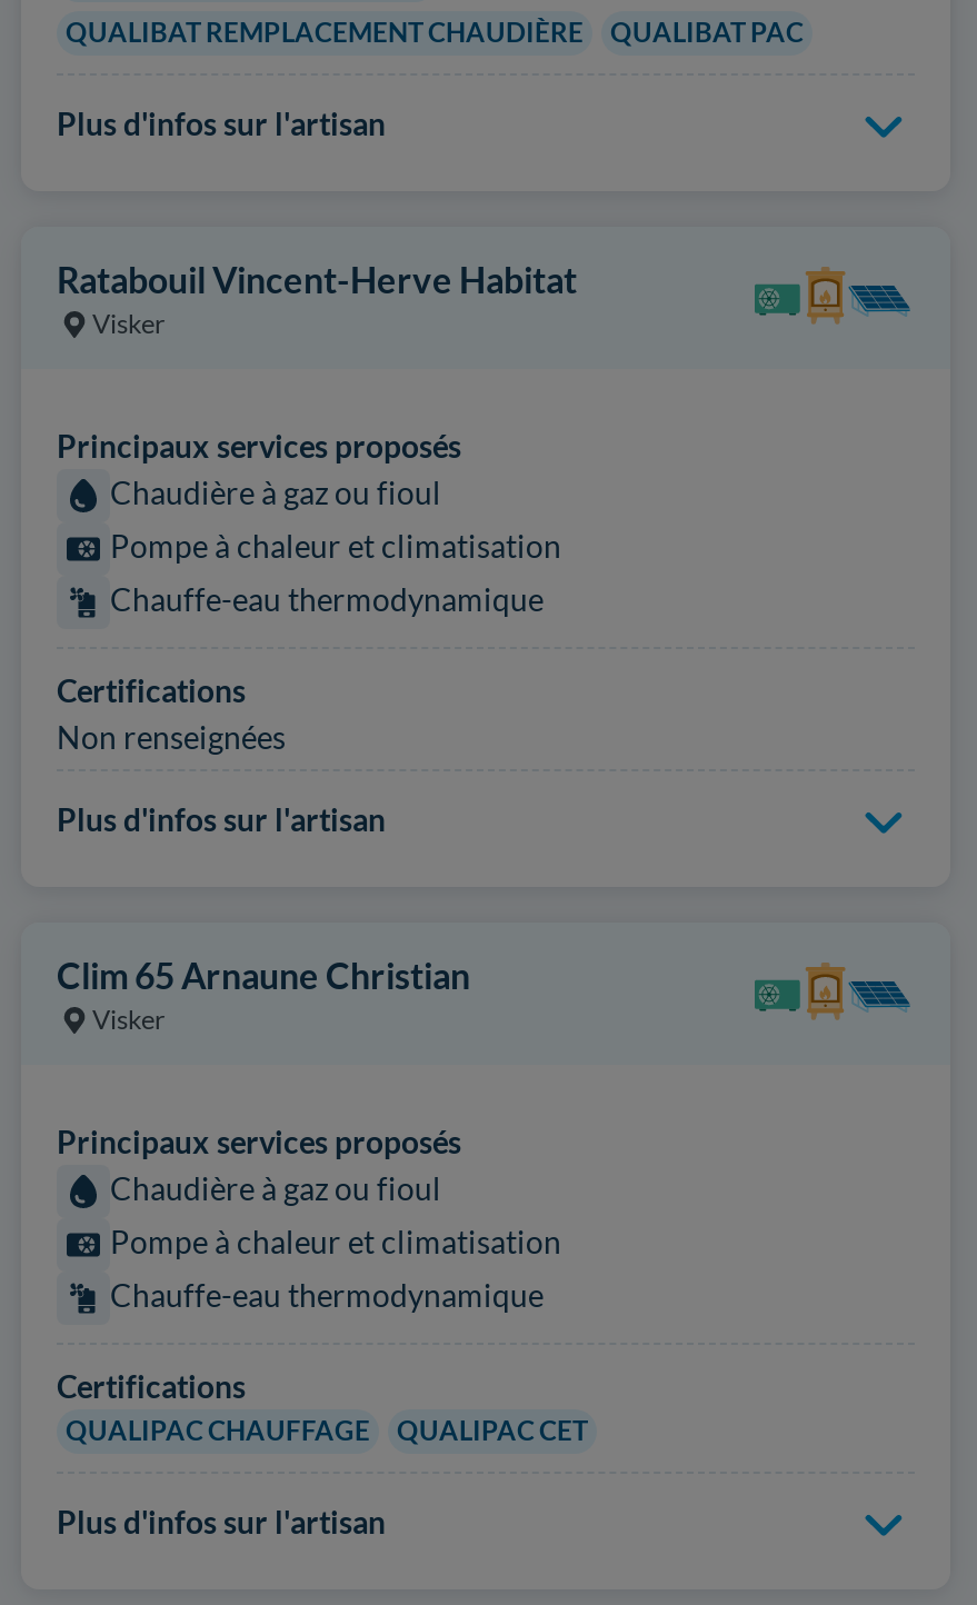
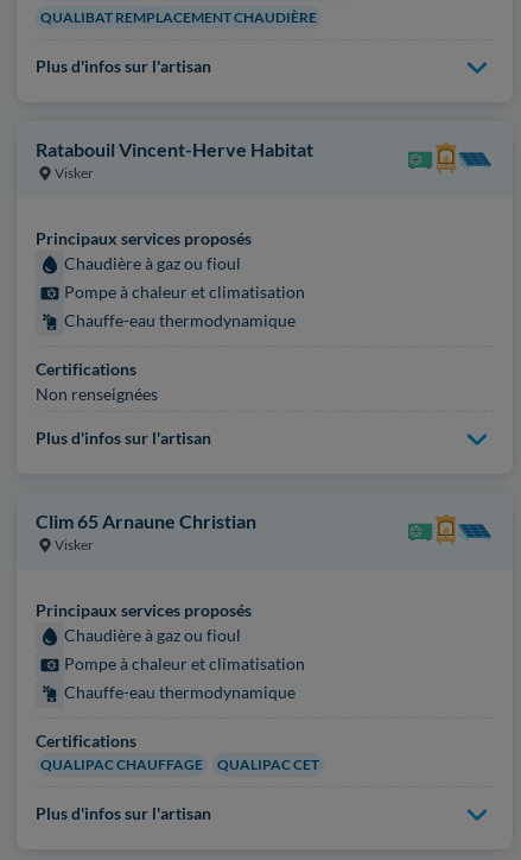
[610,15,804,48] QUALIBAT PAC -> none

